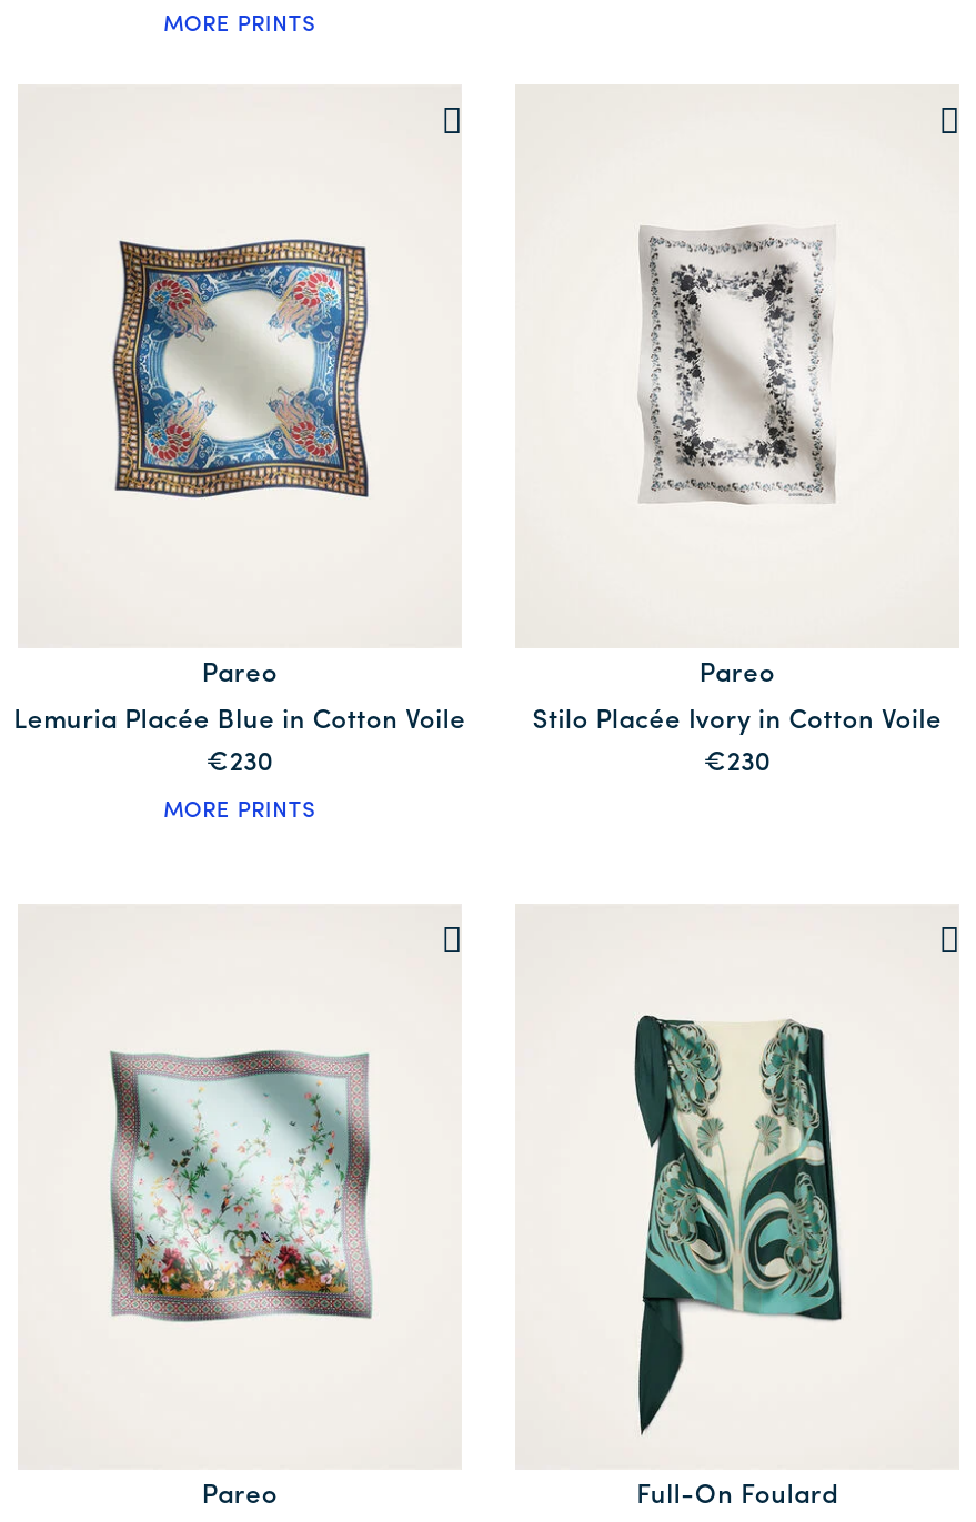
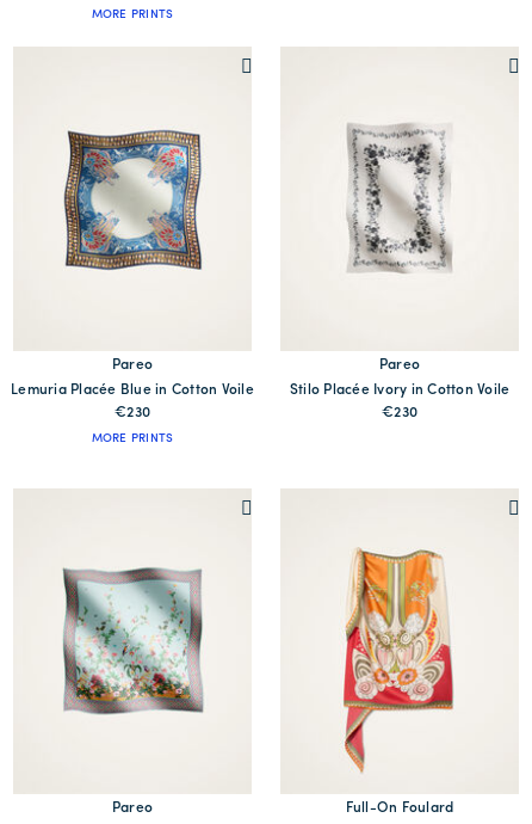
[633,1011,844,1433] [image] -> [342,548,456,774] [image]

